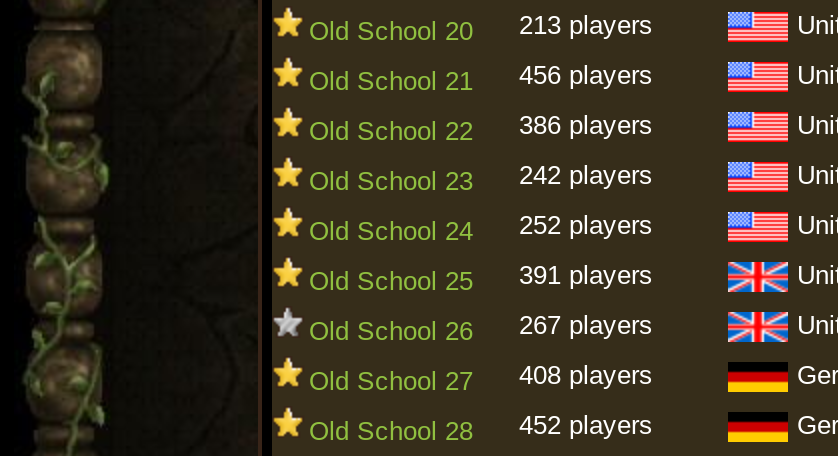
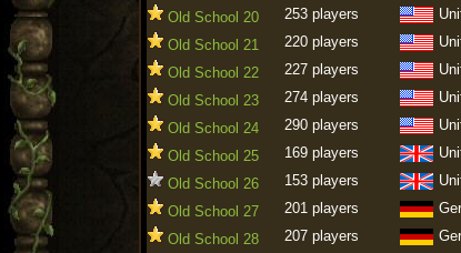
[309,10,653,46] Old School 20 213 players -> [167,6,358,26] Old School 20 253 players
[309,60,653,96] Old School 21 456 players -> [167,33,358,53] Old School 21 220 players
[309,110,653,146] Old School 22 386 players -> [167,61,358,81] Old School 22 227 players
[309,160,653,196] Old School 23 242 players -> [167,89,358,109] Old School 23 274 players
[309,210,653,246] Old School 24 252 players -> [167,117,358,136] Old School 24 290 players
[309,260,653,296] Old School 25 391 players -> [167,144,358,164] Old School 25 169 players
[309,310,653,346] Old School 26 267 players -> [167,172,358,192] Old School 26 153 players
[309,360,653,396] Old School 27 408 players -> [167,200,358,220] Old School 27 201 players
[309,410,653,446] Old School 28 452 players -> [167,227,358,247] Old School 28 207 players

